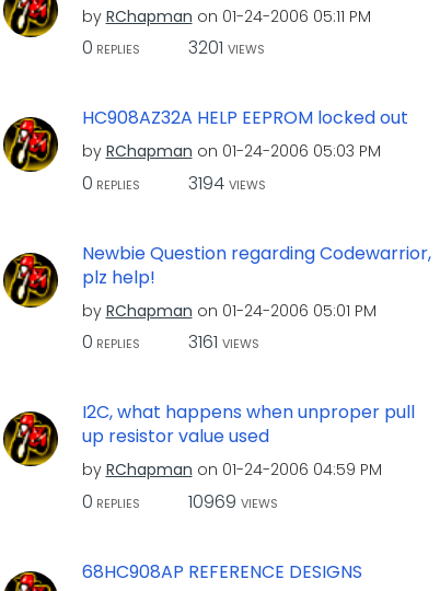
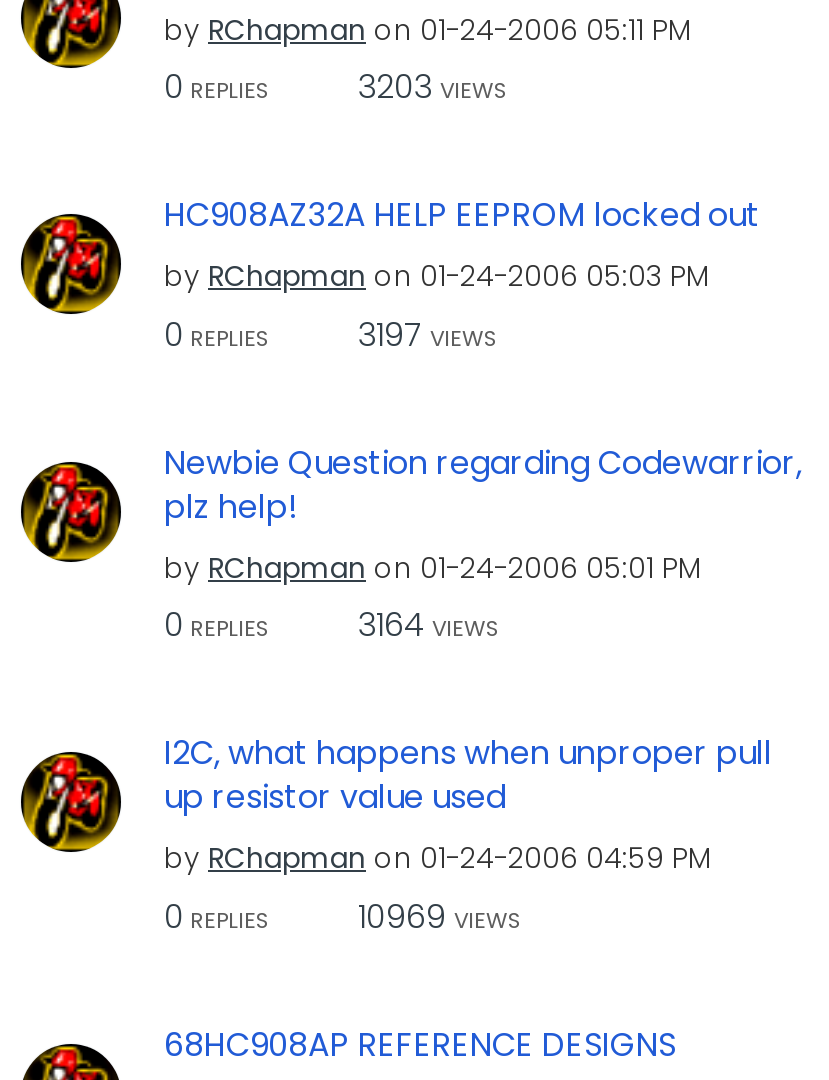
[188,35,264,60] 3201 VIEWS -> [358,64,508,110] 3203 VIEWS
[188,170,265,195] 3194 VIEWS -> [358,311,498,357] 3197 VIEWS
[188,329,259,355] 3161 VIEWS -> [358,602,500,648] 3164 VIEWS

